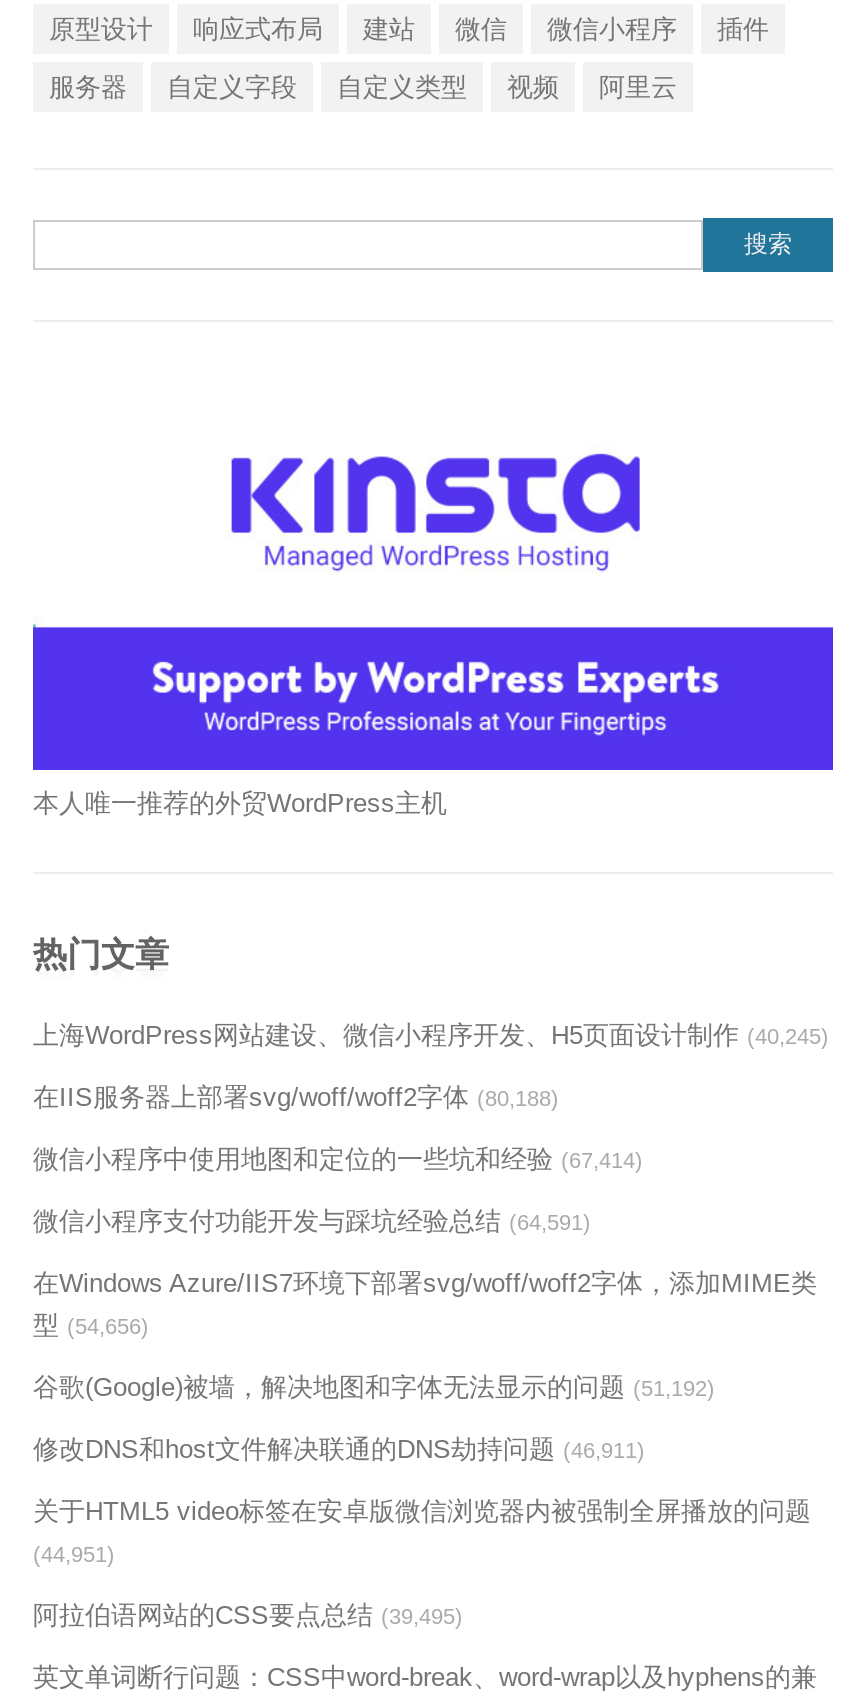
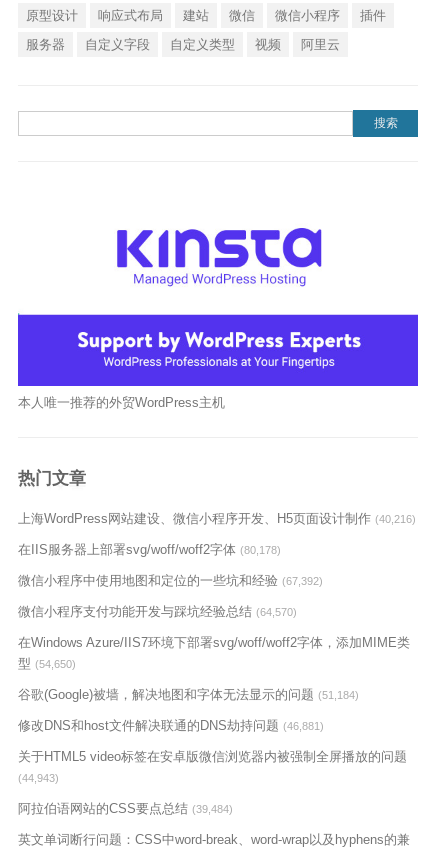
[33,1019,829,1049] 上海WordPress网站建设、微信小程序开发、H5页面设计制作 (40,245) -> [18,510,416,525] 上海WordPress网站建设、微信小程序开发、H5页面设计制作 (40,216)
[33,1081,559,1111] 在IIS服务器上部署svg/woff/woff2字体 (80,188) -> [18,541,281,556] 在IIS服务器上部署svg/woff/woff2字体 (80,178)
[33,1143,643,1173] 微信小程序中使用地图和定位的一些坑和经验 (67,414) -> [18,572,323,587] 微信小程序中使用地图和定位的一些坑和经验 (67,392)
[33,1205,591,1235] 微信小程序支付功能开发与踩坑经验总结 (64,591) -> [18,603,297,618] 微信小程序支付功能开发与踩坑经验总结 (64,570)
[33,1309,149,1339] 型 (54,656) -> [18,655,76,670] 型 (54,650)
[33,1371,715,1401] 谷歌(Google)被墙，解决地图和字体无法显示的问题 (51,192) -> [18,686,359,701] 谷歌(Google)被墙，解决地图和字体无法显示的问题 (51,184)
[33,1433,645,1463] 修改DNS和host文件解决联通的DNS劫持问题 (46,911) -> [18,717,324,732] 修改DNS和host文件解决联通的DNS劫持问题 (46,881)
[33,1541,115,1565] (44,951) -> [18,771,59,783] (44,943)
[33,1599,463,1629] 阿拉伯语网站的CSS要点总结 (39,495) -> [18,800,233,815] 阿拉伯语网站的CSS要点总结 (39,484)

